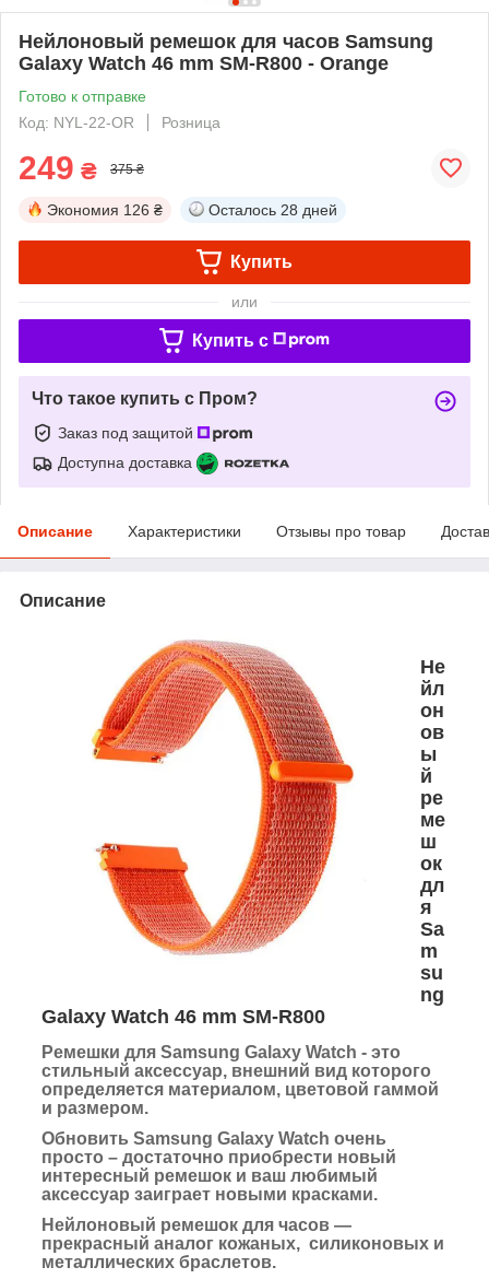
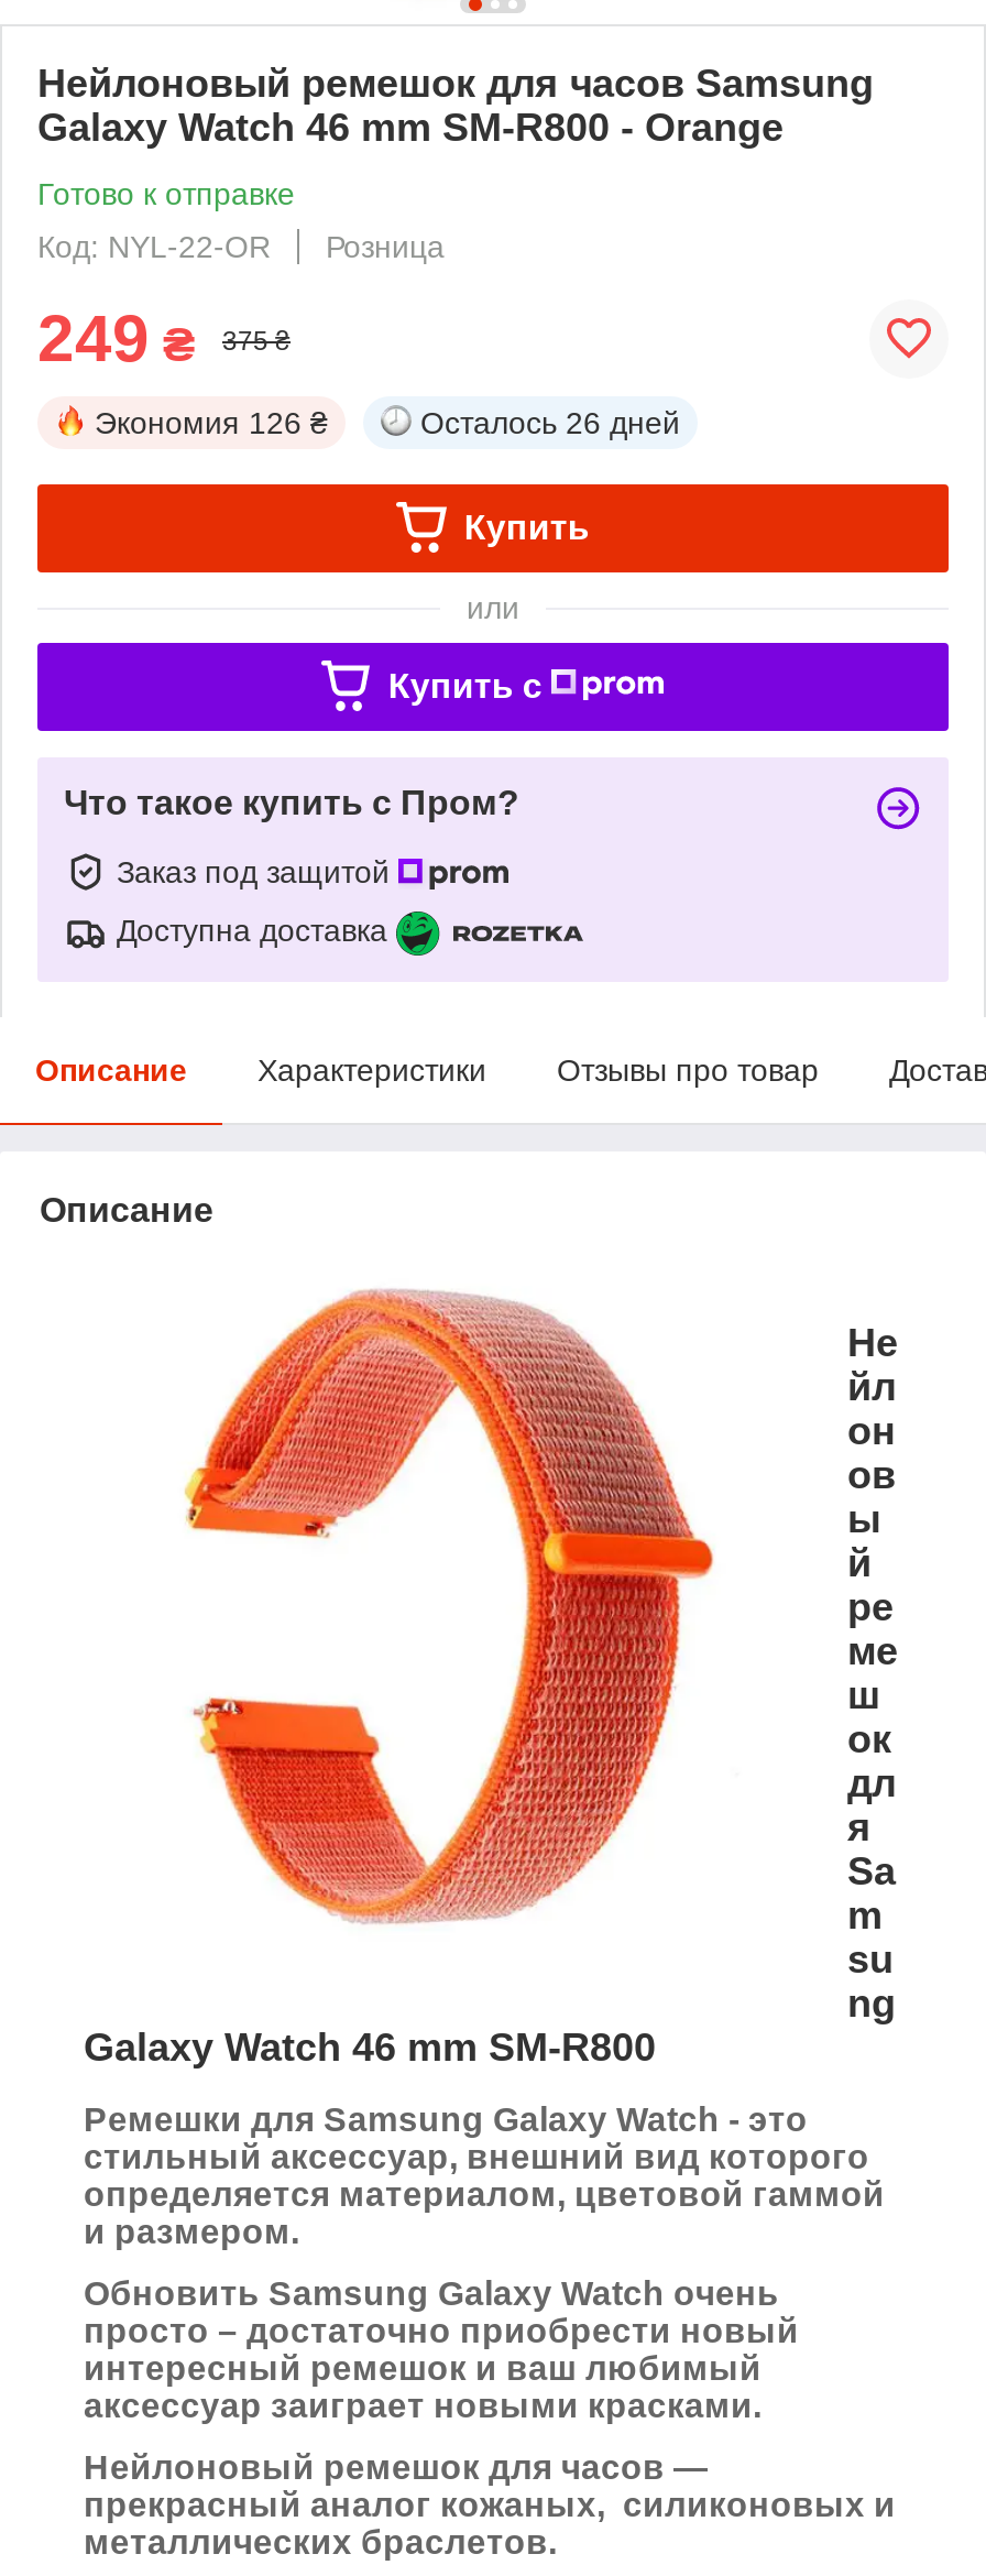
[208,201,337,218] Осталось 28 дней -> [420,405,680,440] Осталось 26 дней

